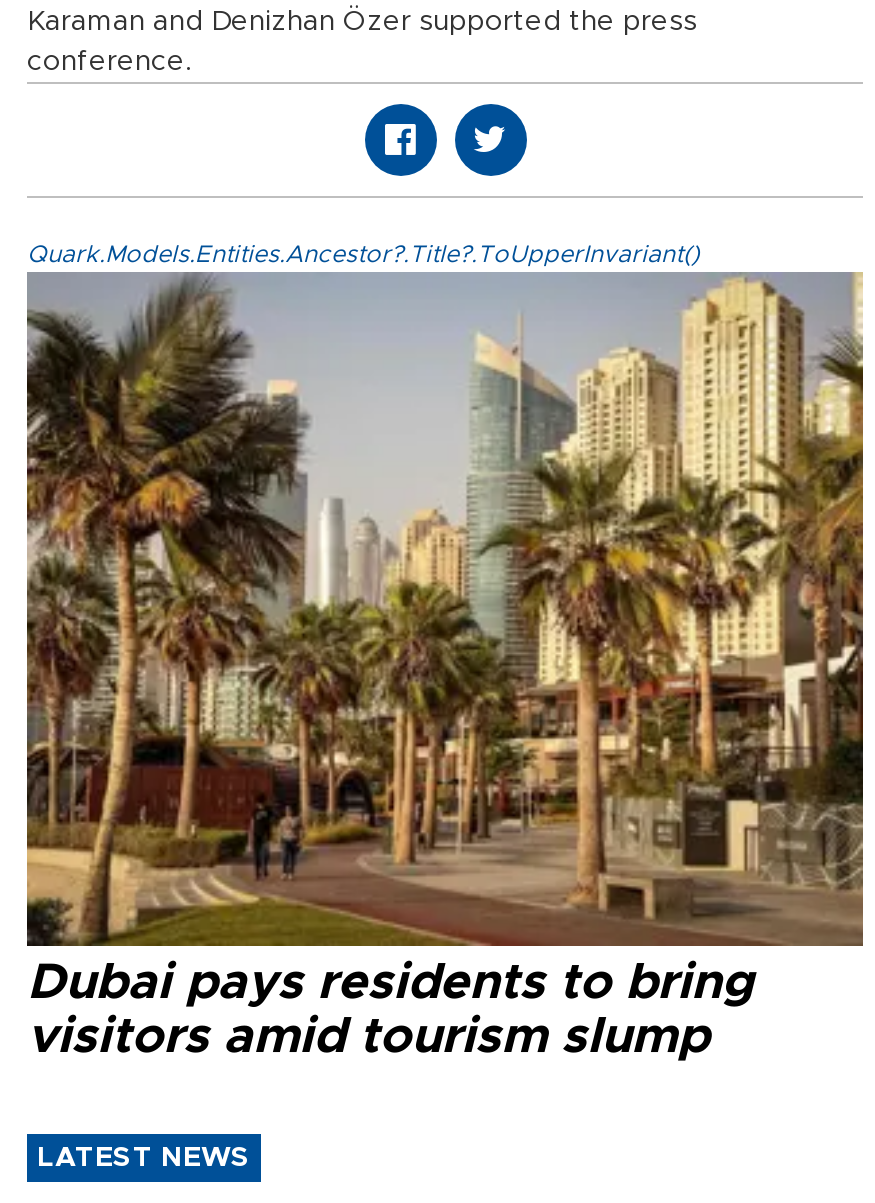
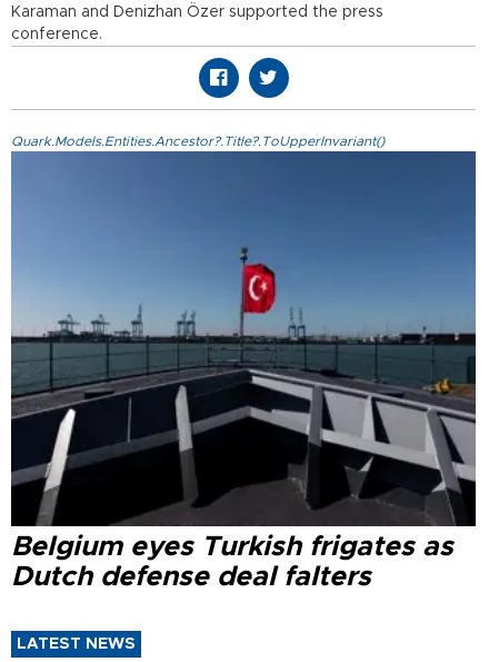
[25,272,865,1062] [image] | Dubai pays residents to bring | visitors amid tourism slump -> [10,150,477,591] [image] | Belgium eyes Turkish frigates as | Dutch defense deal falters

